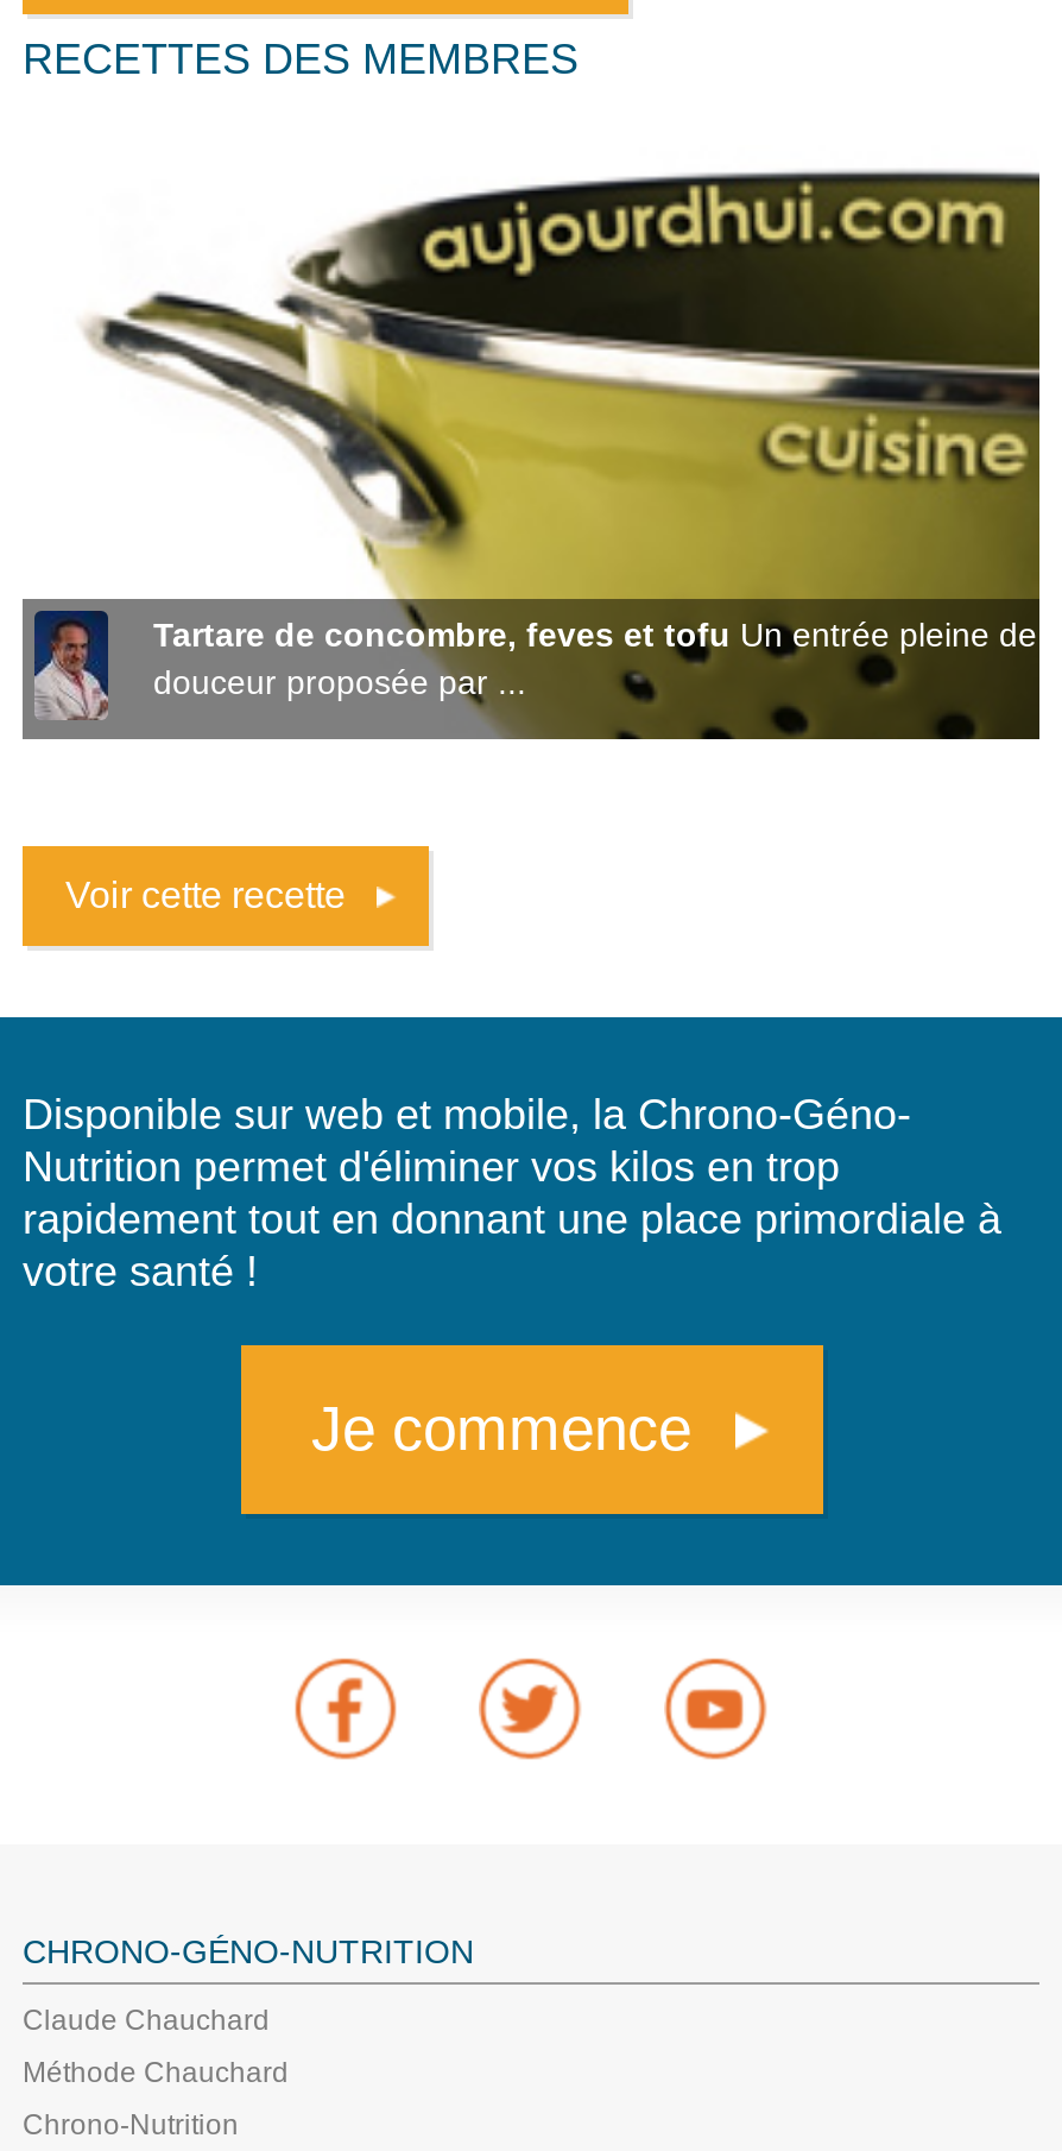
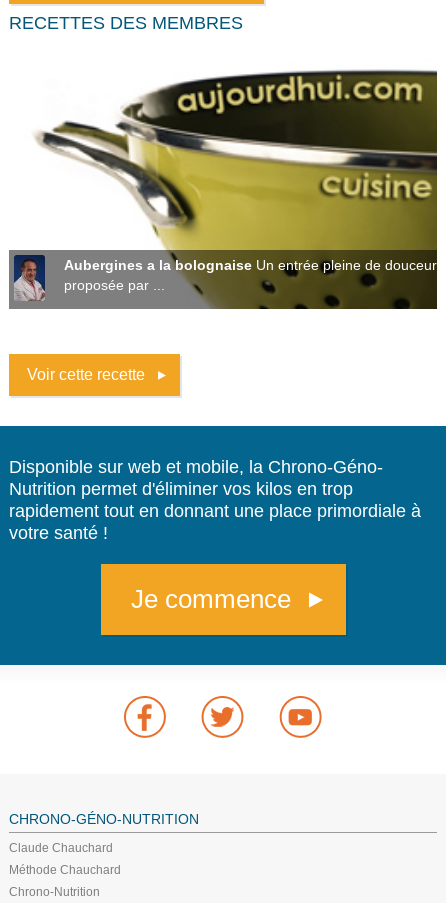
[153,616,1037,701] Tartare de concombre, feves et tofu Un entrée pleine de | douceur proposée par ... -> [64,257,437,293] Aubergines a la bolognaise Un entrée pleine de douceur | proposée par ...

